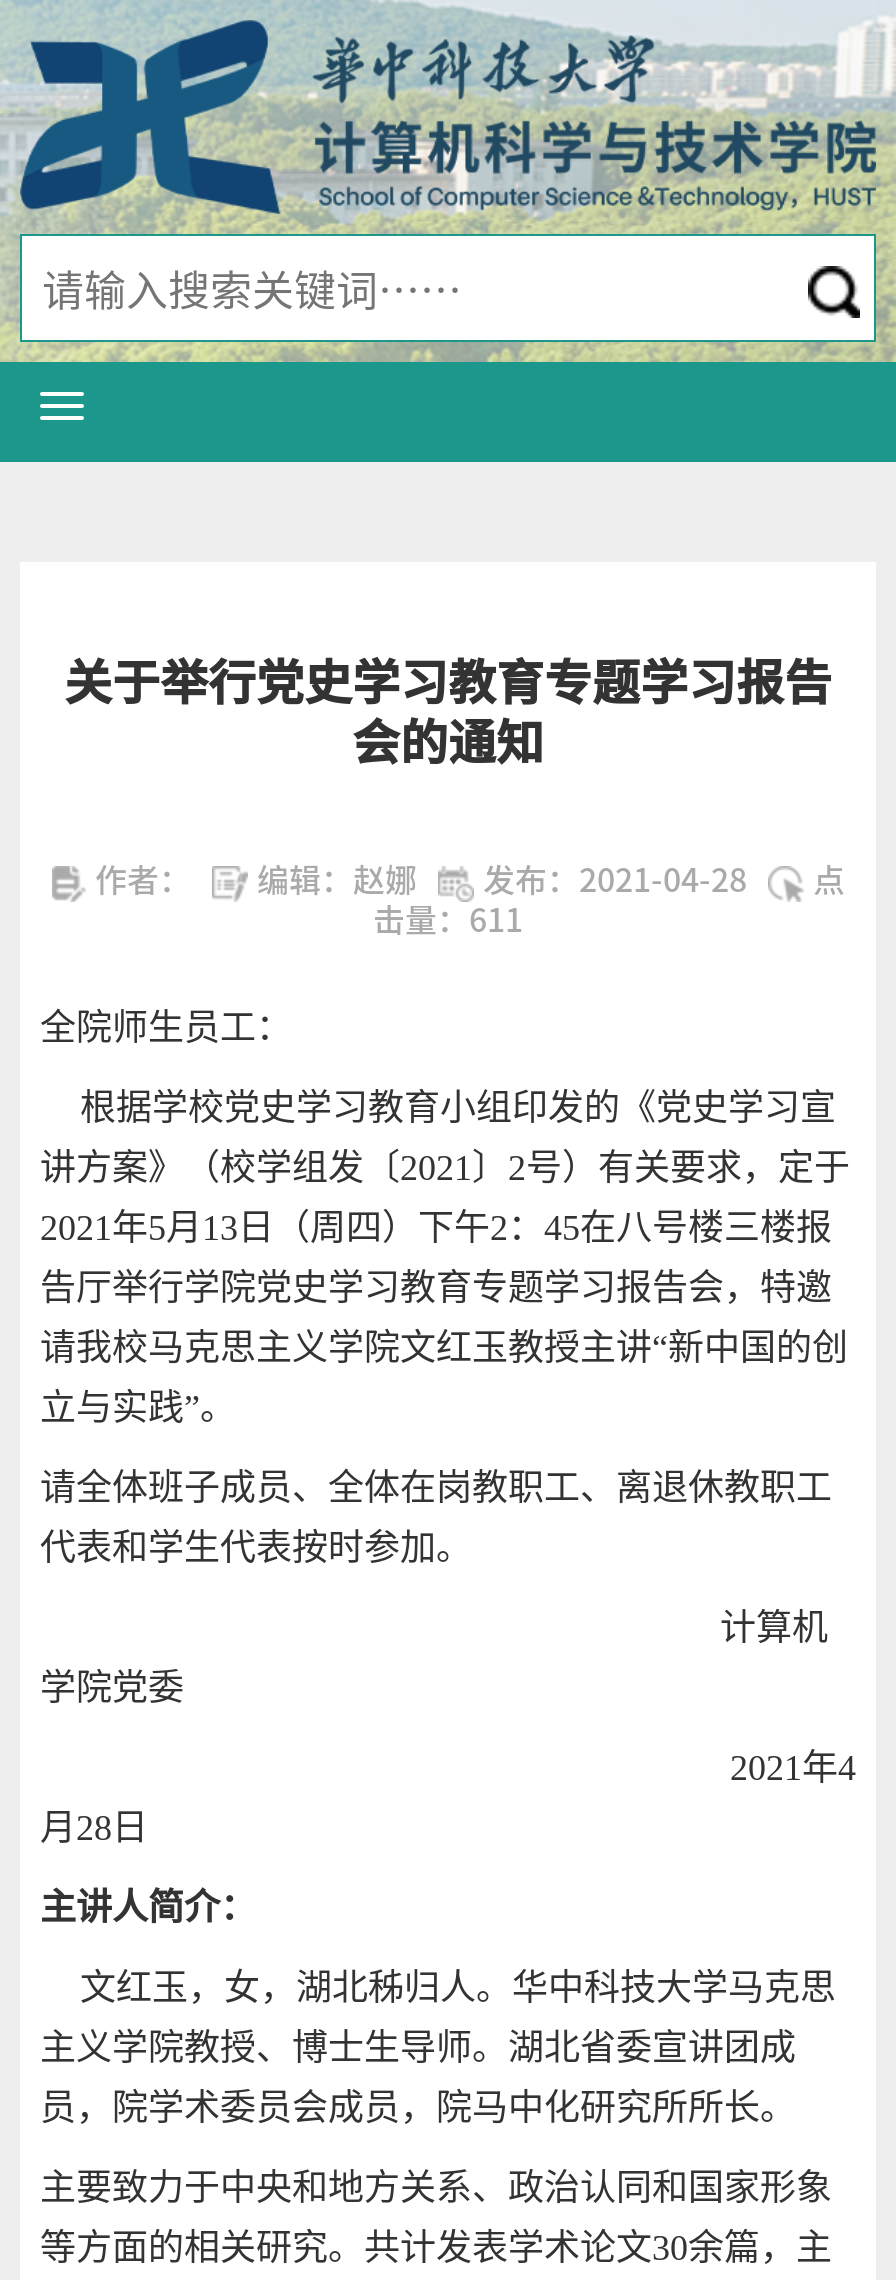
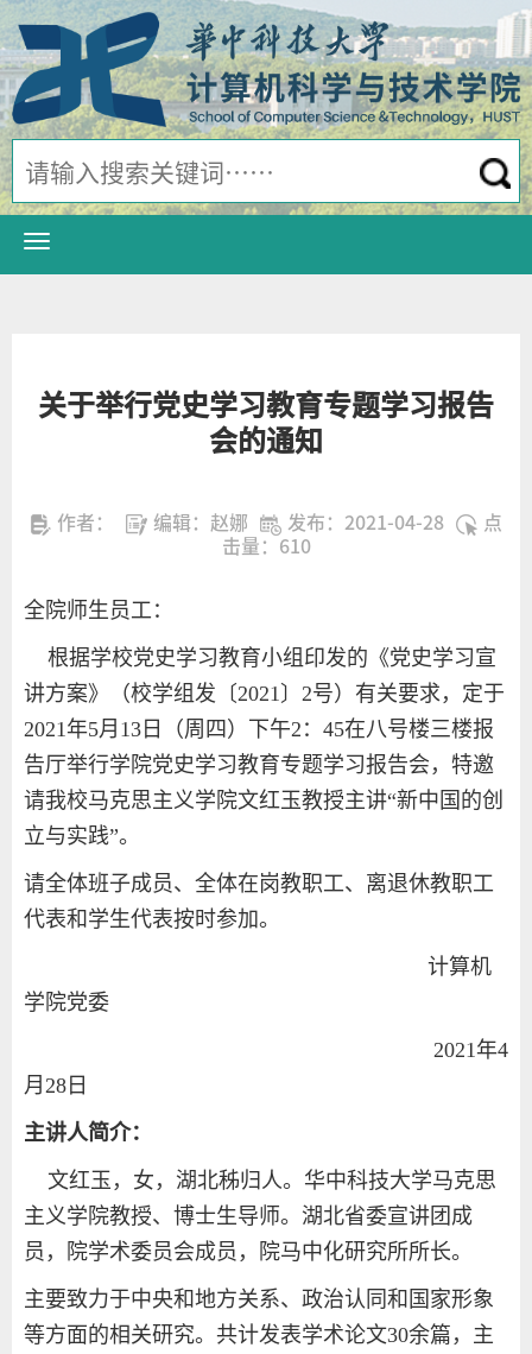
[373,904,523,936] 击量：611 -> [221,537,311,556] 击量：610

